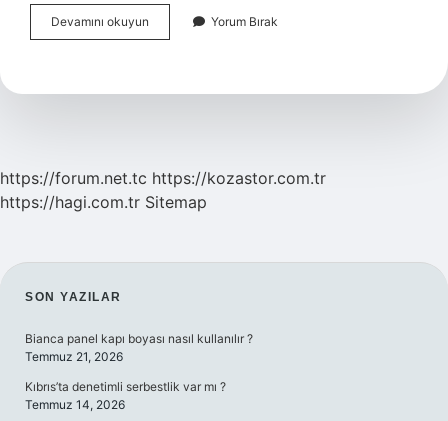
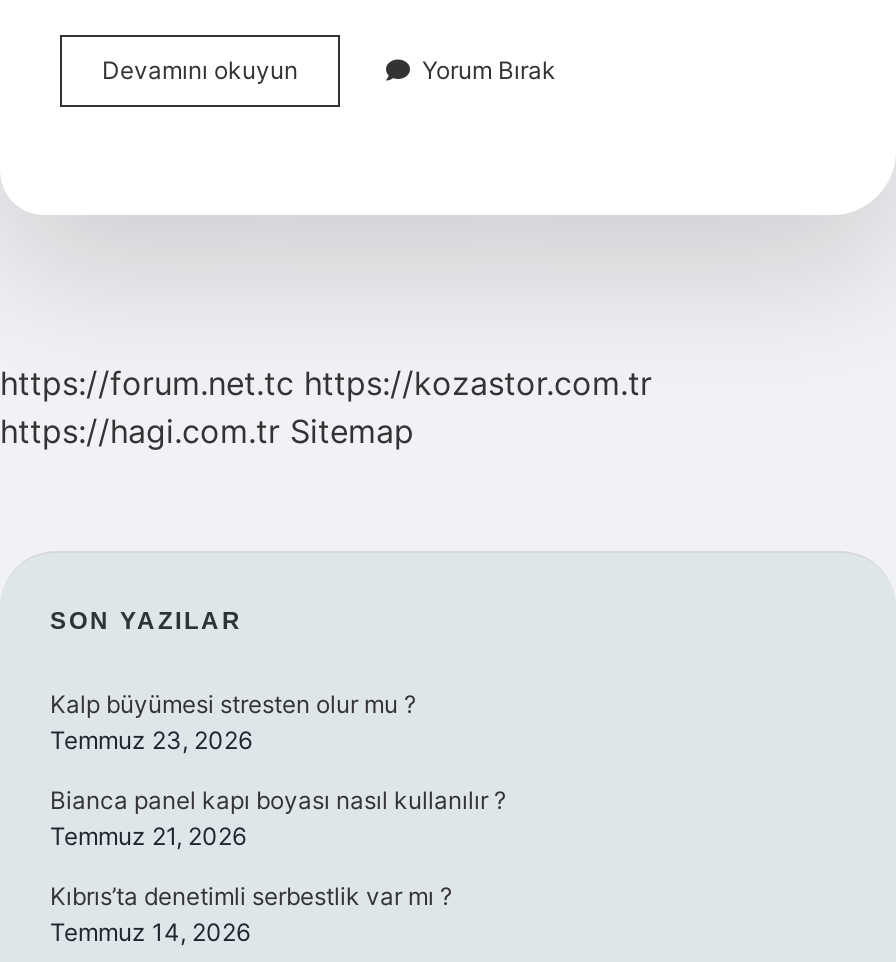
none -> [50,689,416,755] Kalp büyümesi stresten olur mu ? | Temmuz 23, 2026

